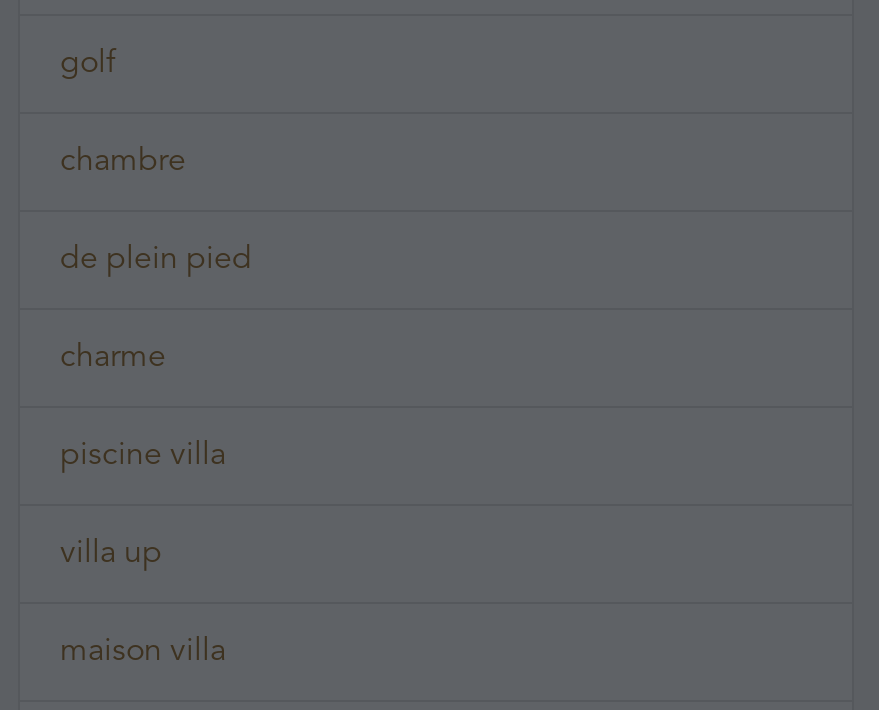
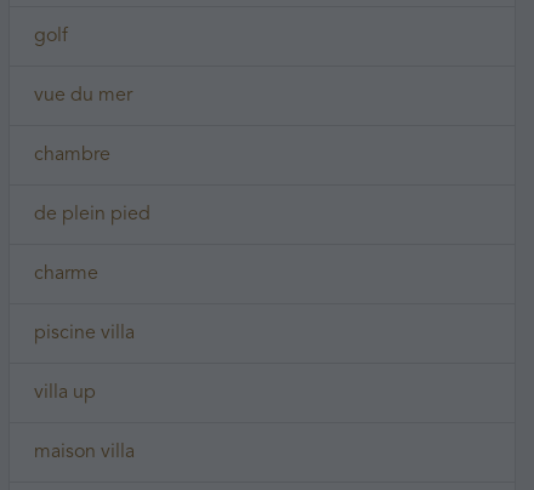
none -> [34,86,132,106] vue du mer

